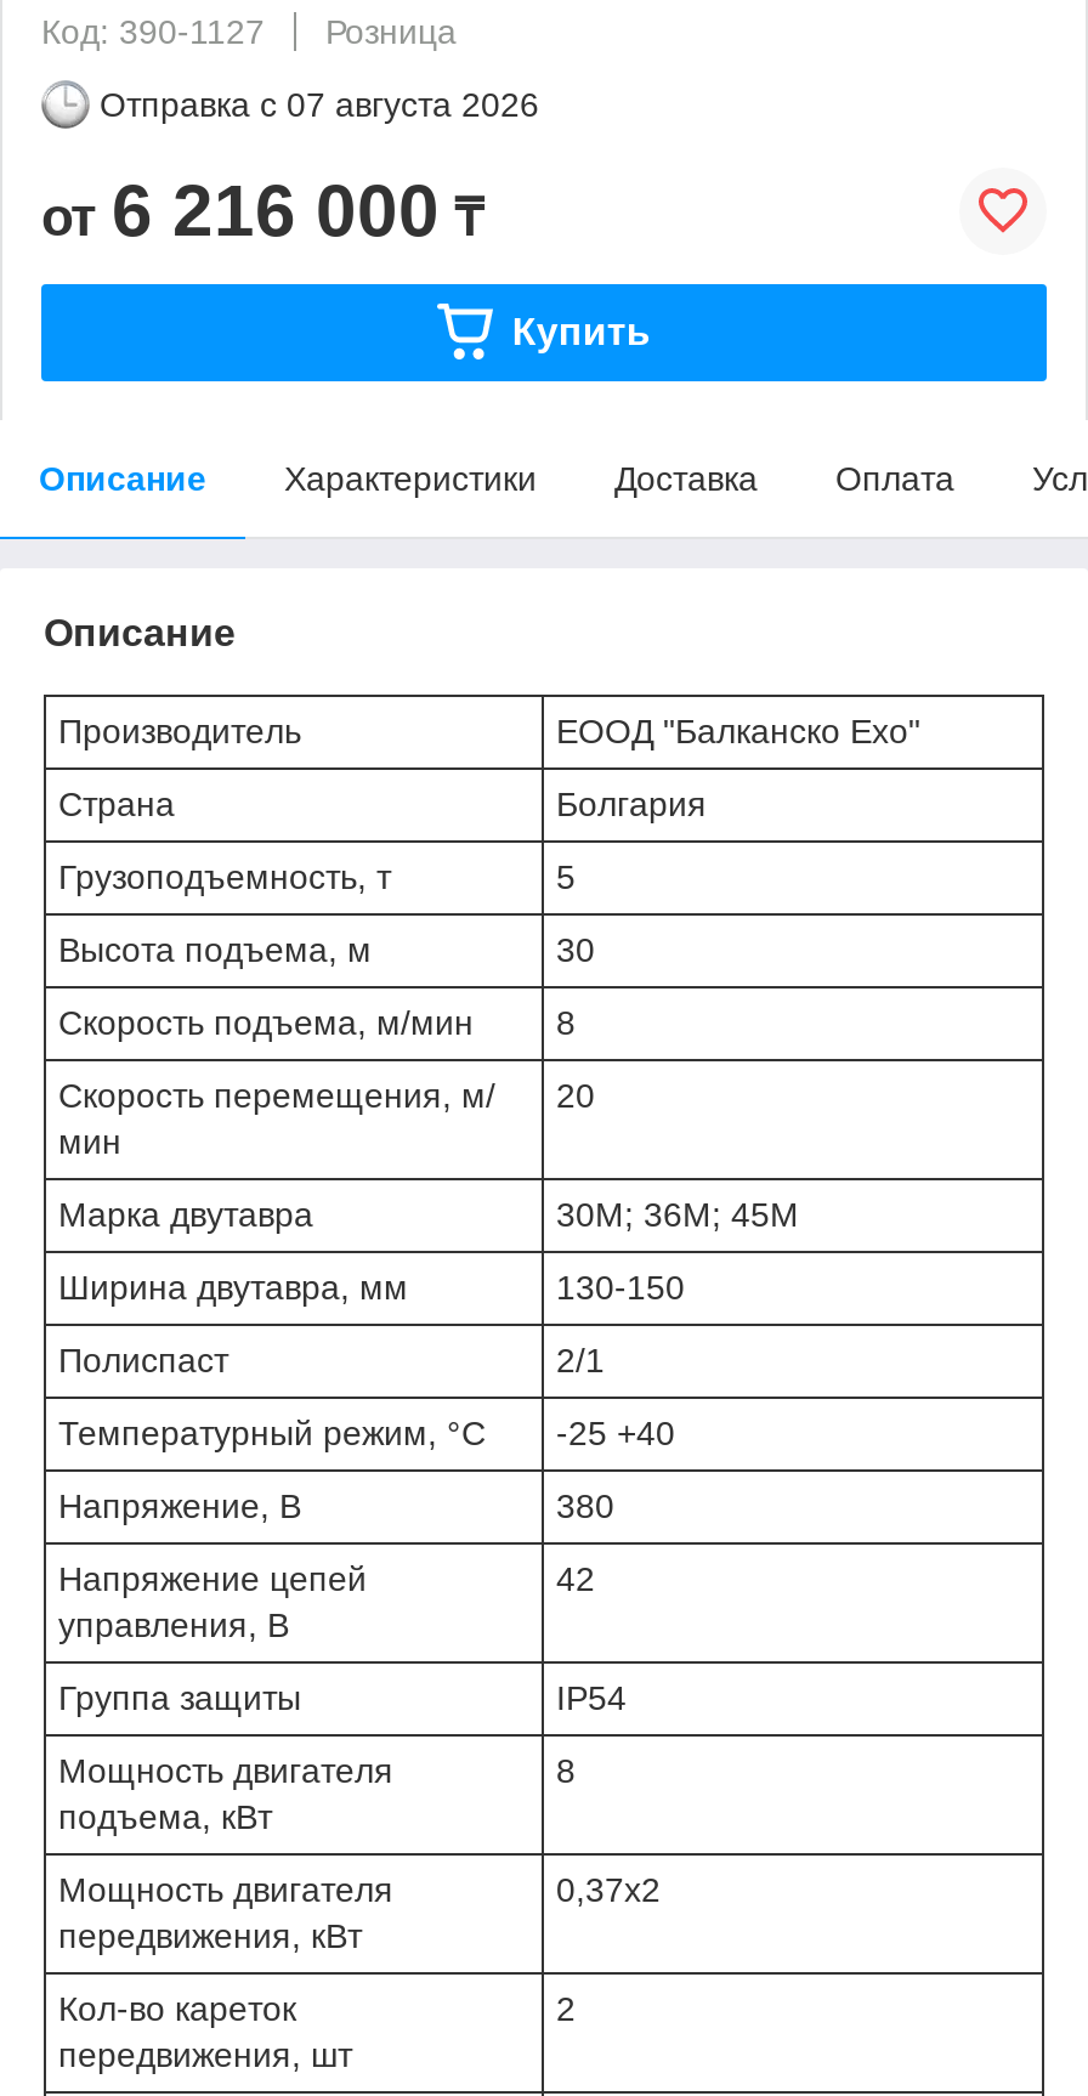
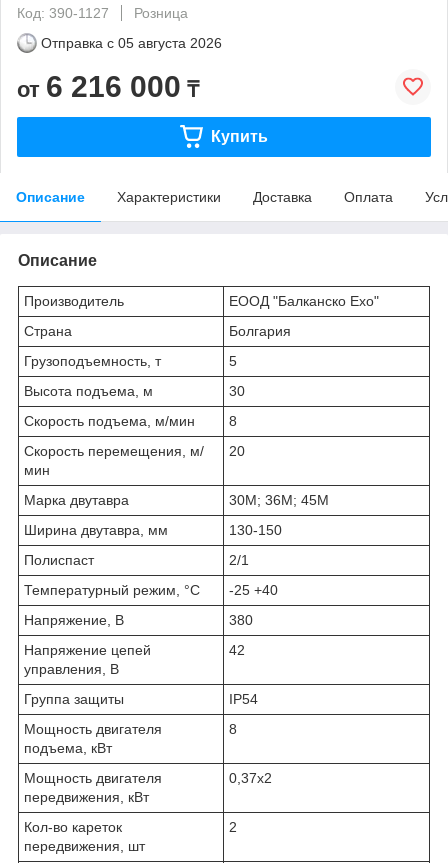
[100,85,539,123] Отправка с 07 августа 2026 -> [41,35,222,51] Отправка с 05 августа 2026

